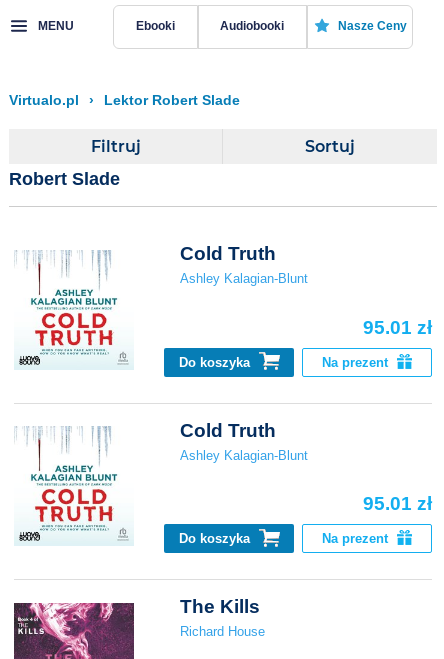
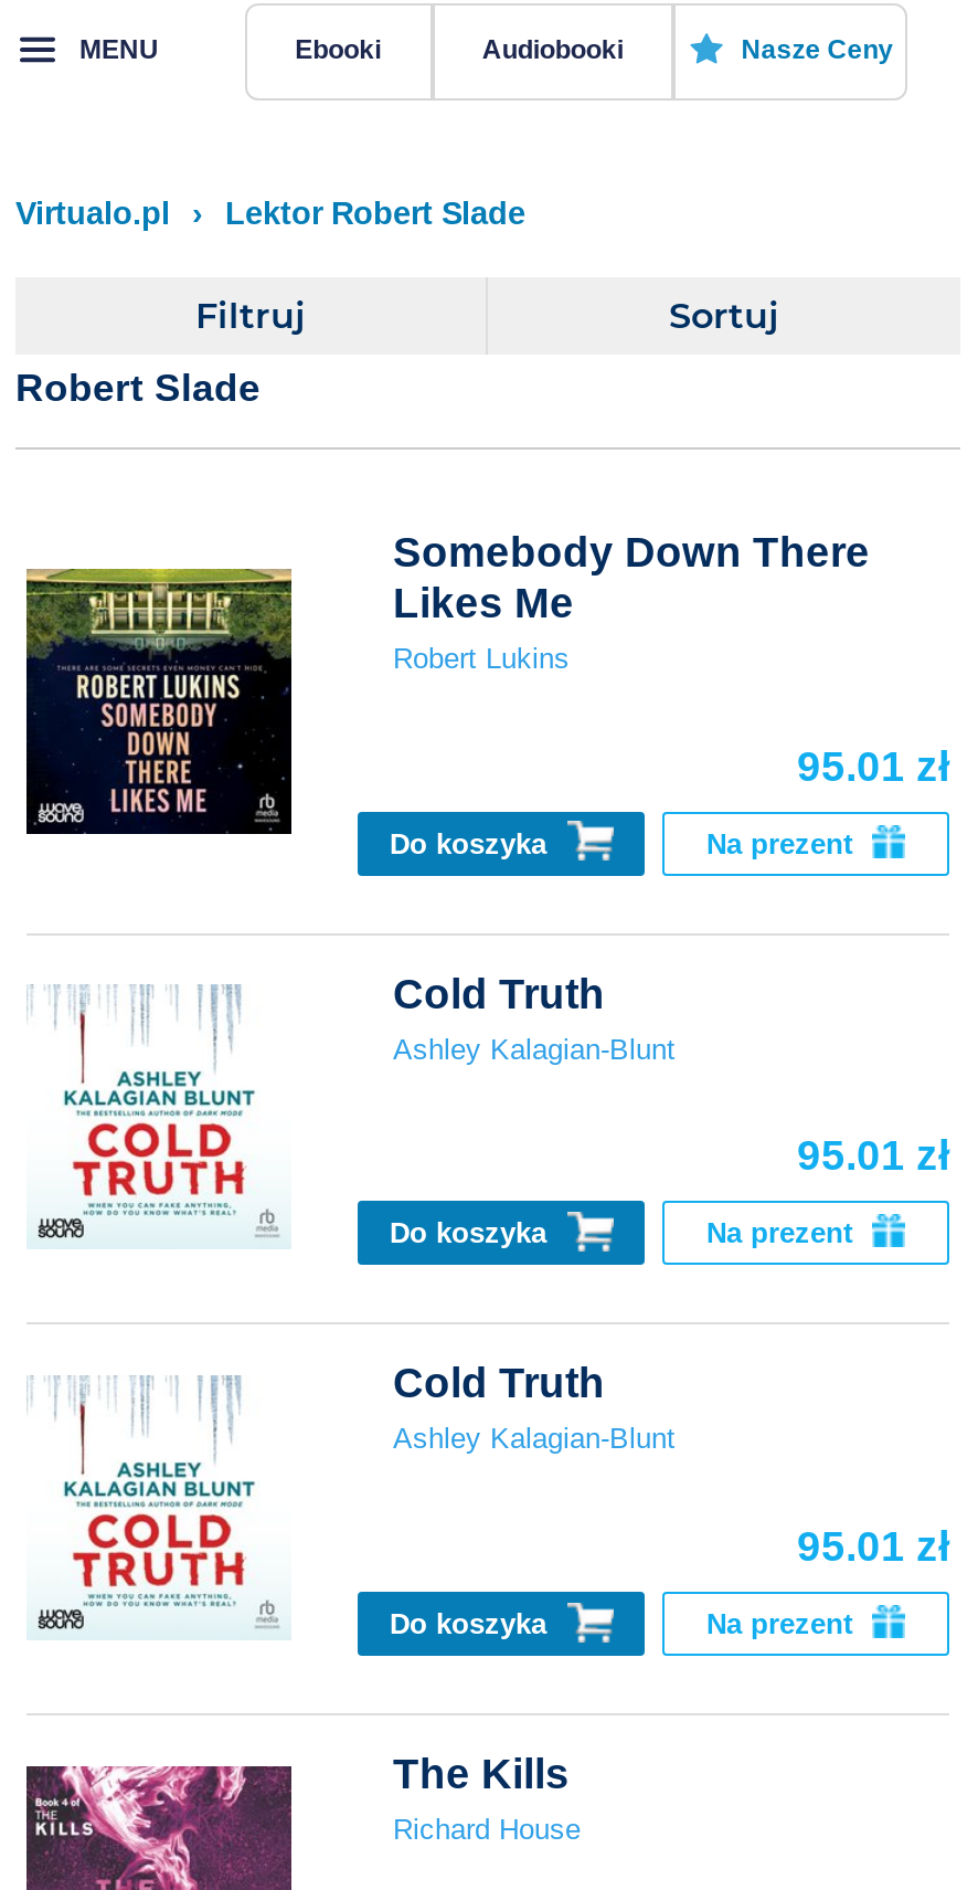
none -> [24,567,294,836] [image]
none -> [390,529,949,860] Somebody Down There | Likes Me | Robert Lukins | 95.01 zł | Do koszyka | Na prezent

